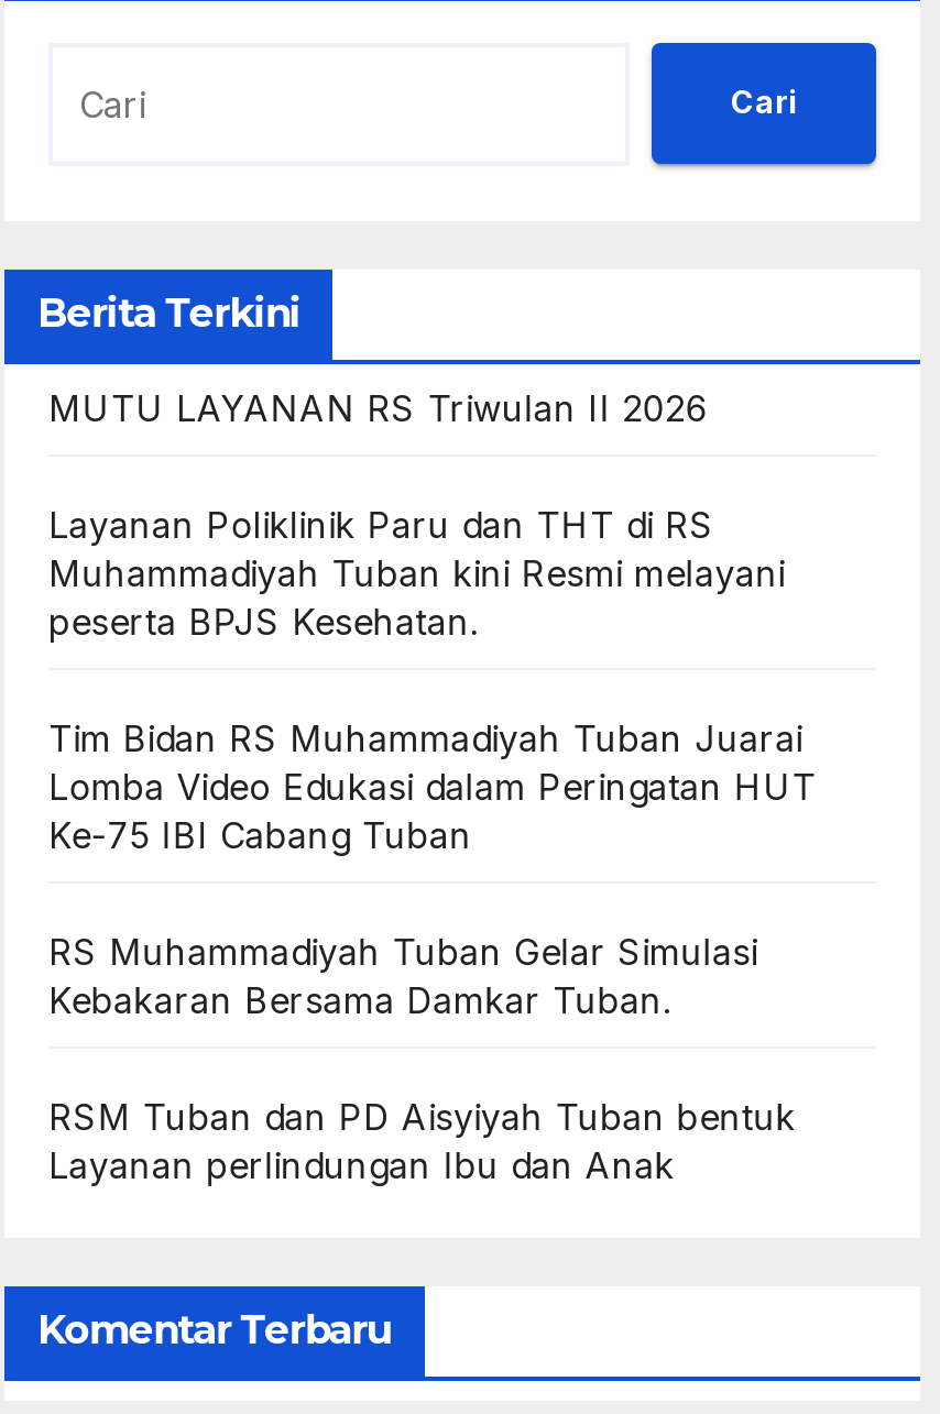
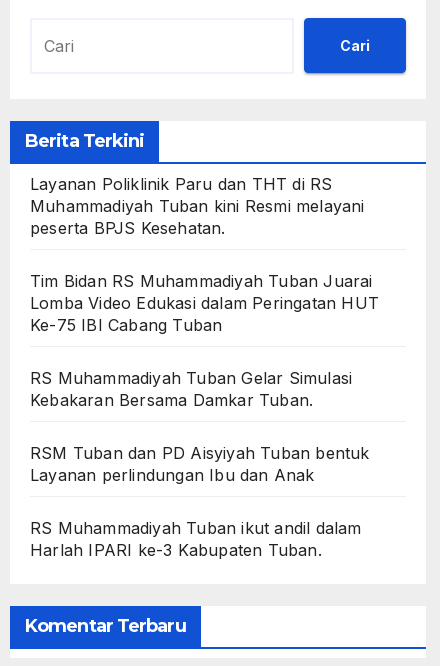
[48,386,708,430] MUTU LAYANAN RS Triwulan II 2026 -> none
moved [48,502,817,1187] -> [30,174,379,485]: Layanan Poliklinik Paru dan THT di RS | Muhammadiyah Tuban kini Resmi melayani | peserta BPJS Kesehatan. | ... | RSM Tuban dan PD Aisyiyah Tuban bentuk | Layanan perlindungan Ibu dan Anak
none -> [30,518,362,560] RS Muhammadiyah Tuban ikut andil dalam | Harlah IPARI ke-3 Kabupaten Tuban.

